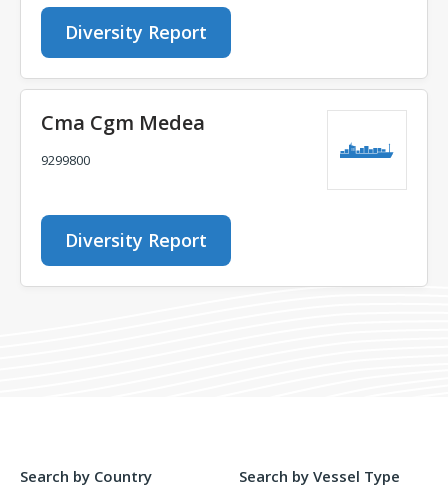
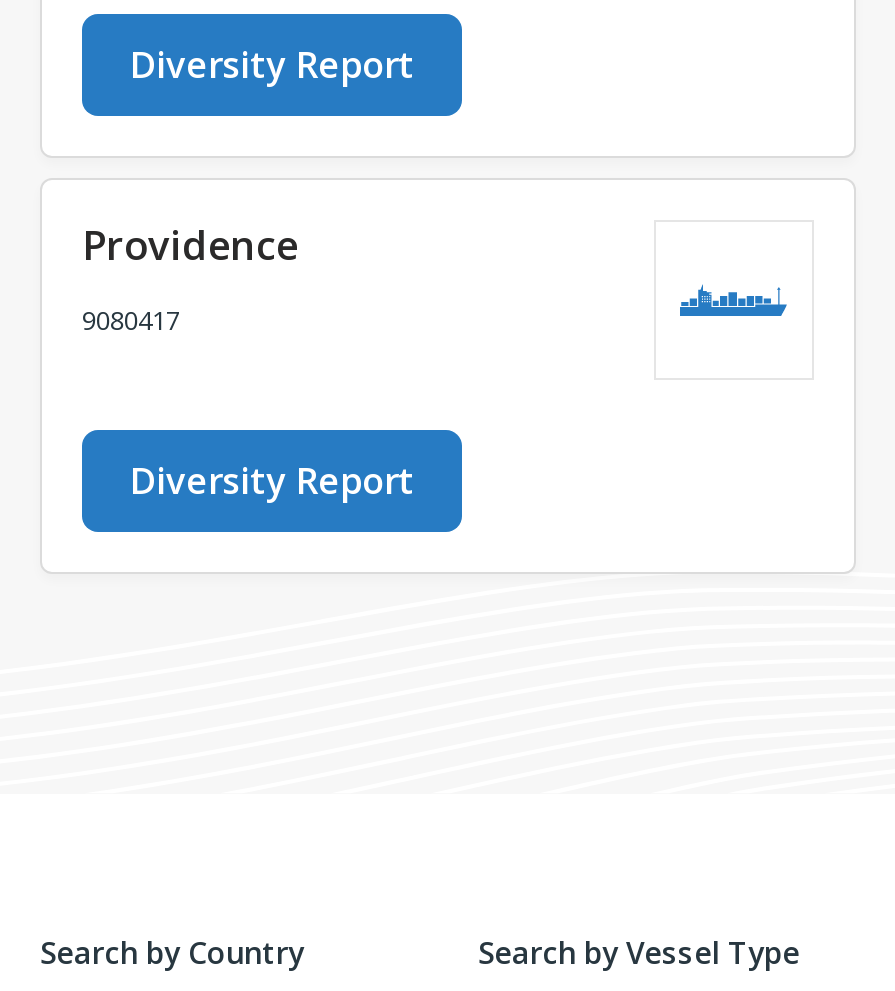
[41,109,205,136] Cma Cgm Medea -> [82,218,298,272] Providence
[41,151,90,169] 9299800 -> [82,302,180,338] 9080417

